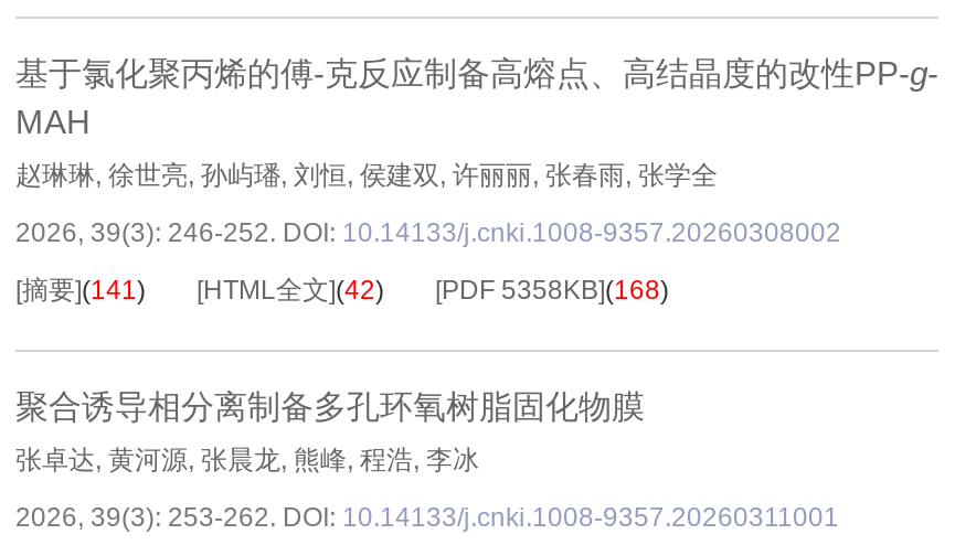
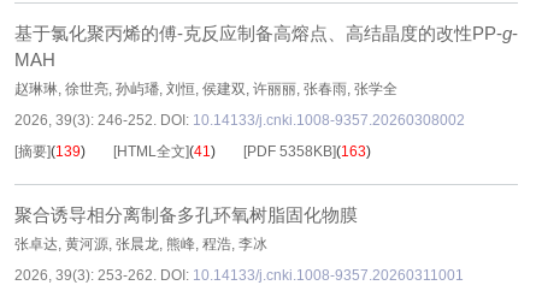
[15,275,146,306] [摘要](141) -> [14,143,86,160] [摘要](139)
[197,275,384,306] [HTML全文](42) -> [113,143,216,160] [HTML全文](41)
[435,275,669,306] [PDF 5358KB](168) -> [243,143,371,160] [PDF 5358KB](163)

